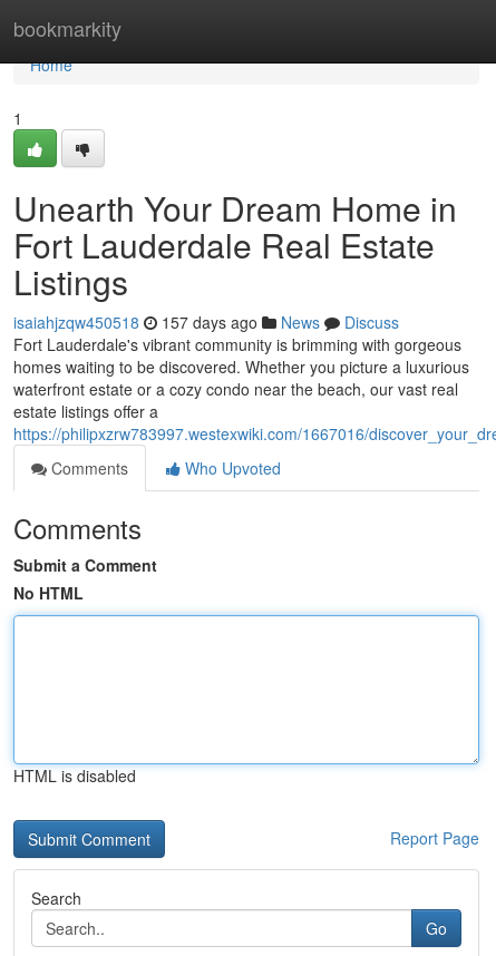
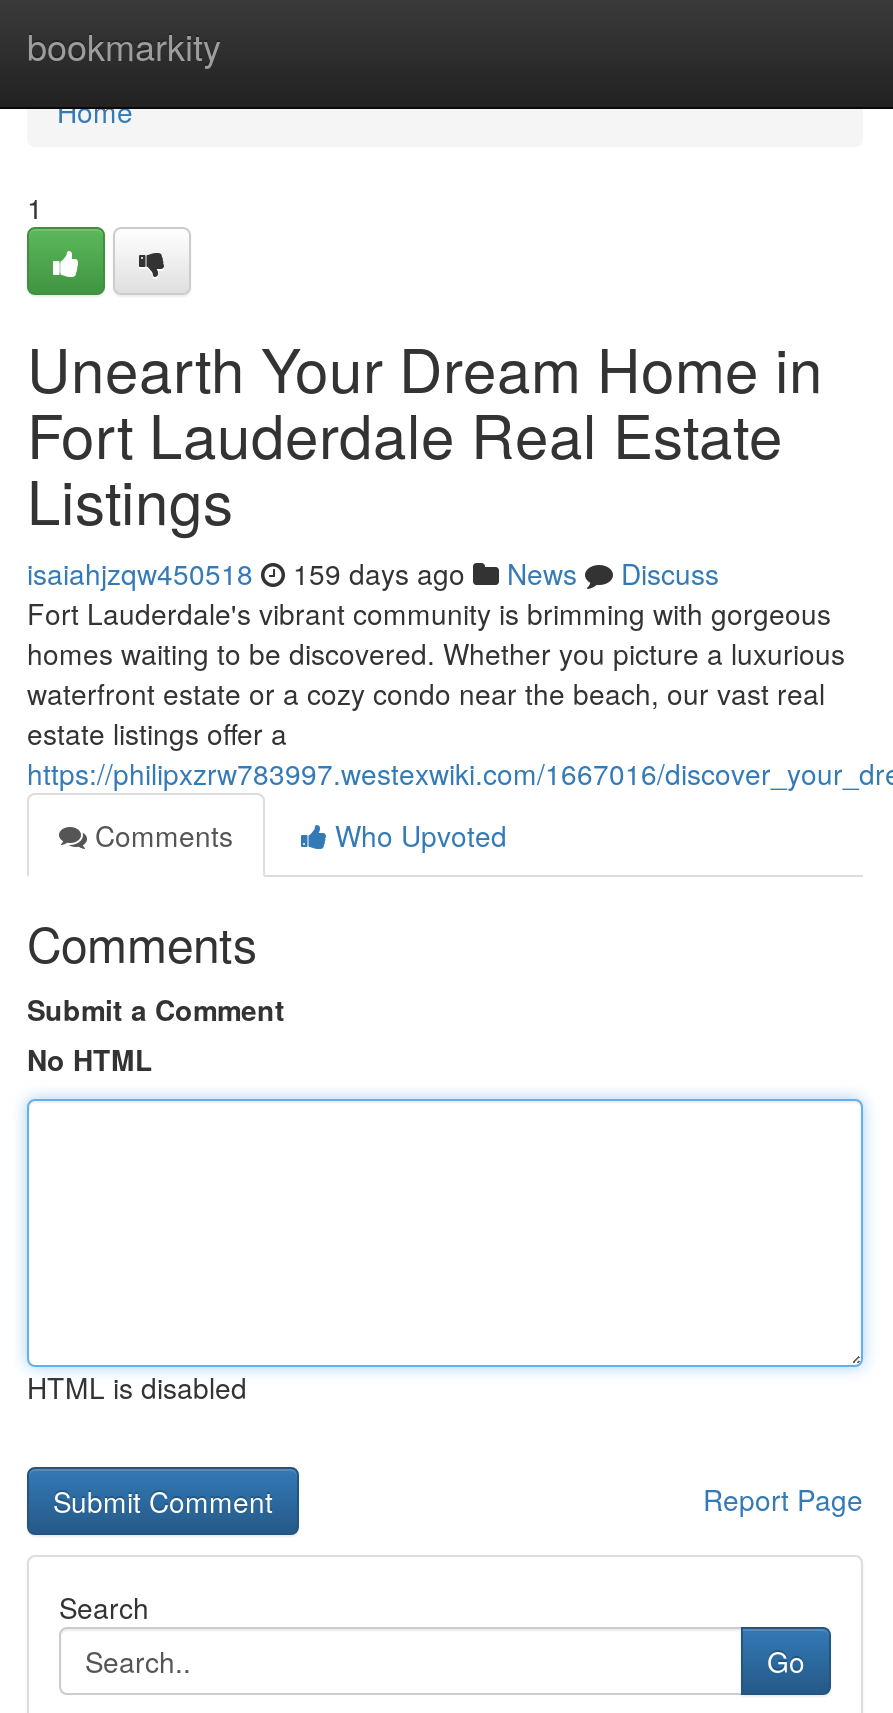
[13,311,399,333] isaiahjzqw450518 157 days ago News Discuss -> [27,553,719,593] isaiahjzqw450518 159 days ago News Discuss

